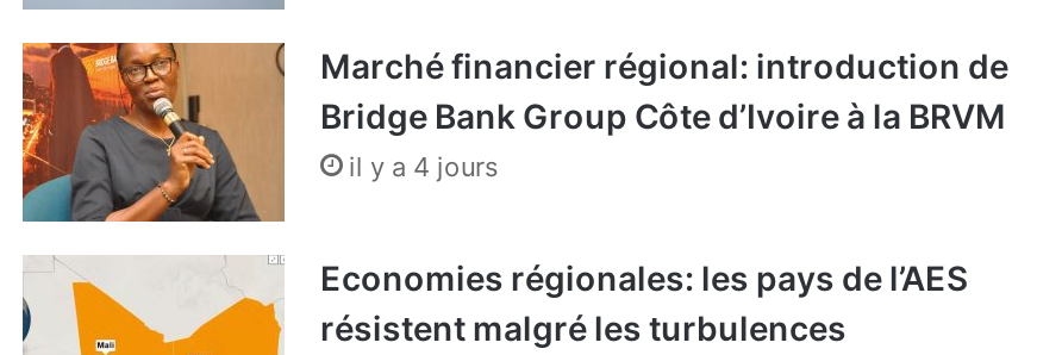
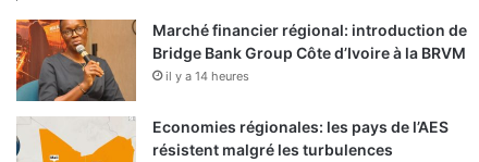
[349,151,499,184] il y a 4 jours -> [165,69,249,84] il y a 14 heures

